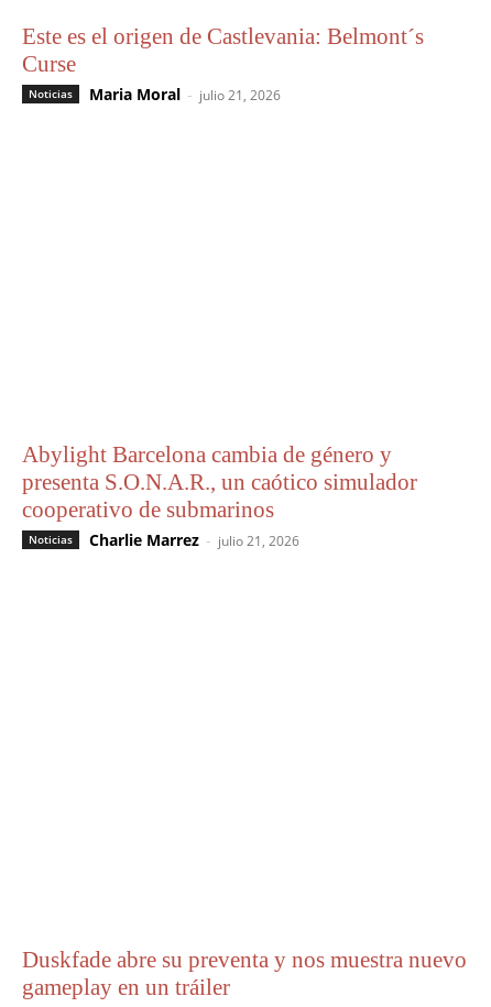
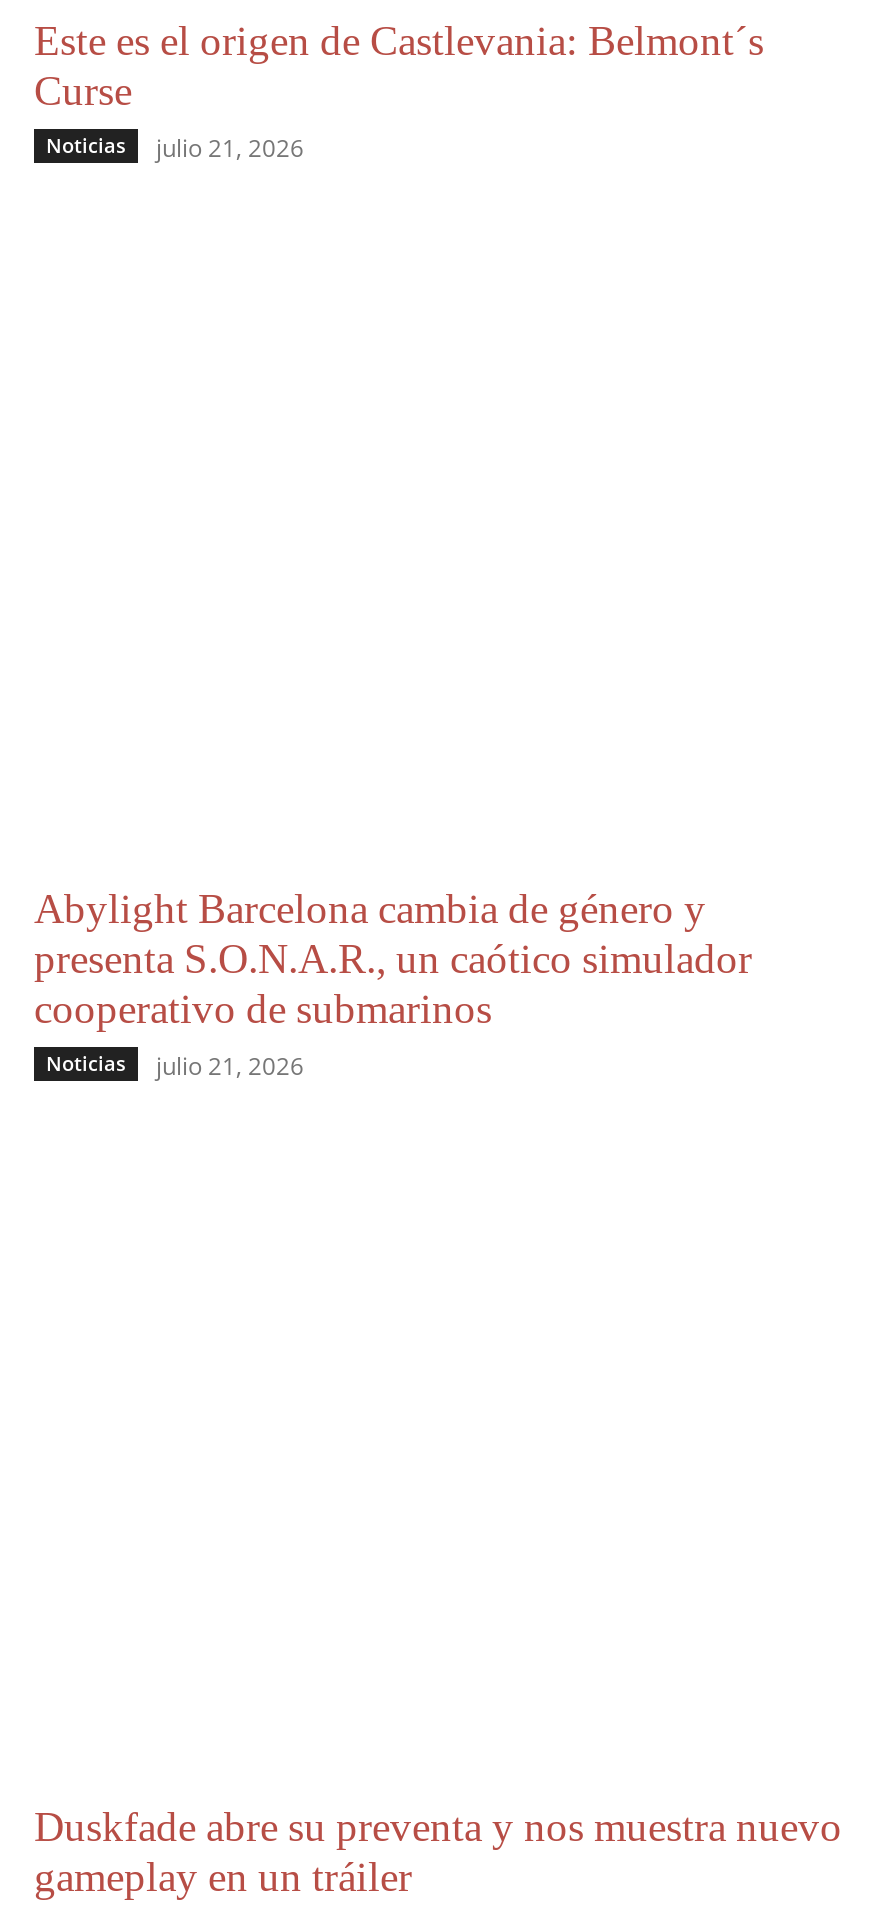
[89,84,281,105] Maria Moral - julio 21, 2026 -> [156,131,304,165] julio 21, 2026
[89,530,299,551] Charlie Marrez - julio 21, 2026 -> [156,1049,304,1083] julio 21, 2026

